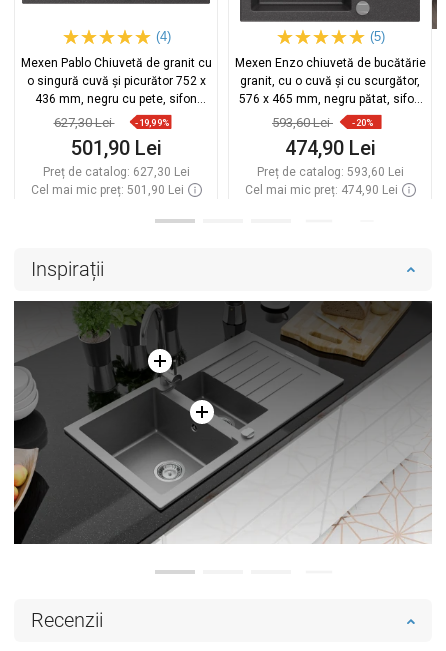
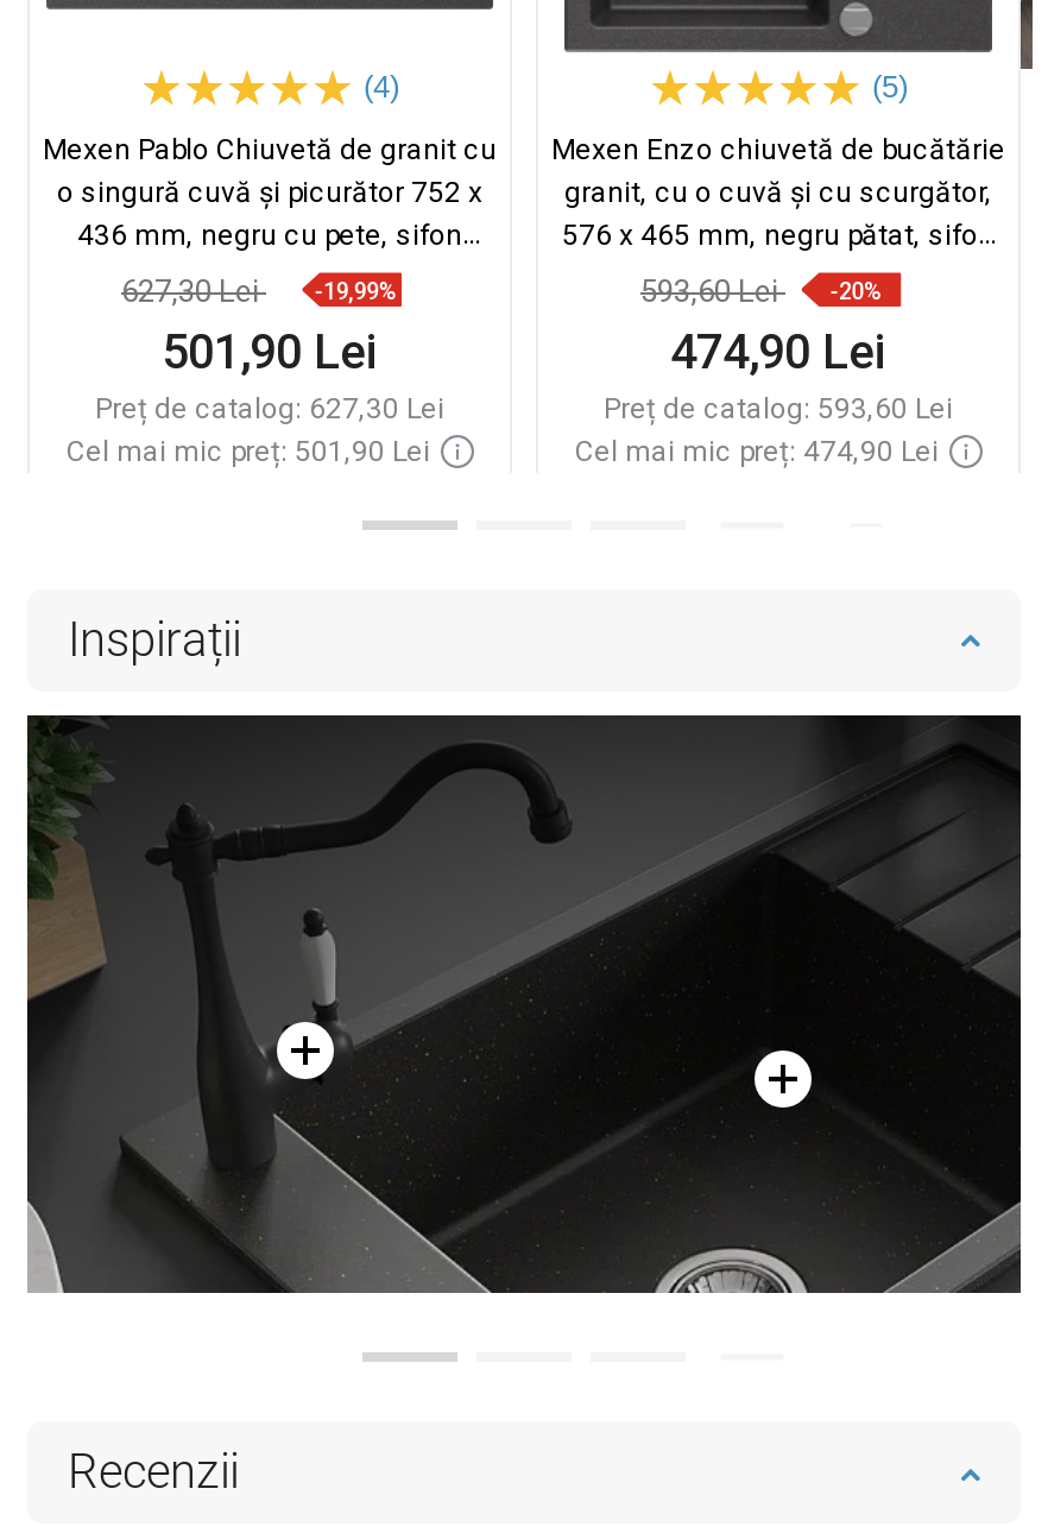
[13,301,432,544] [image] -> [25,715,1023,1295] [image]

